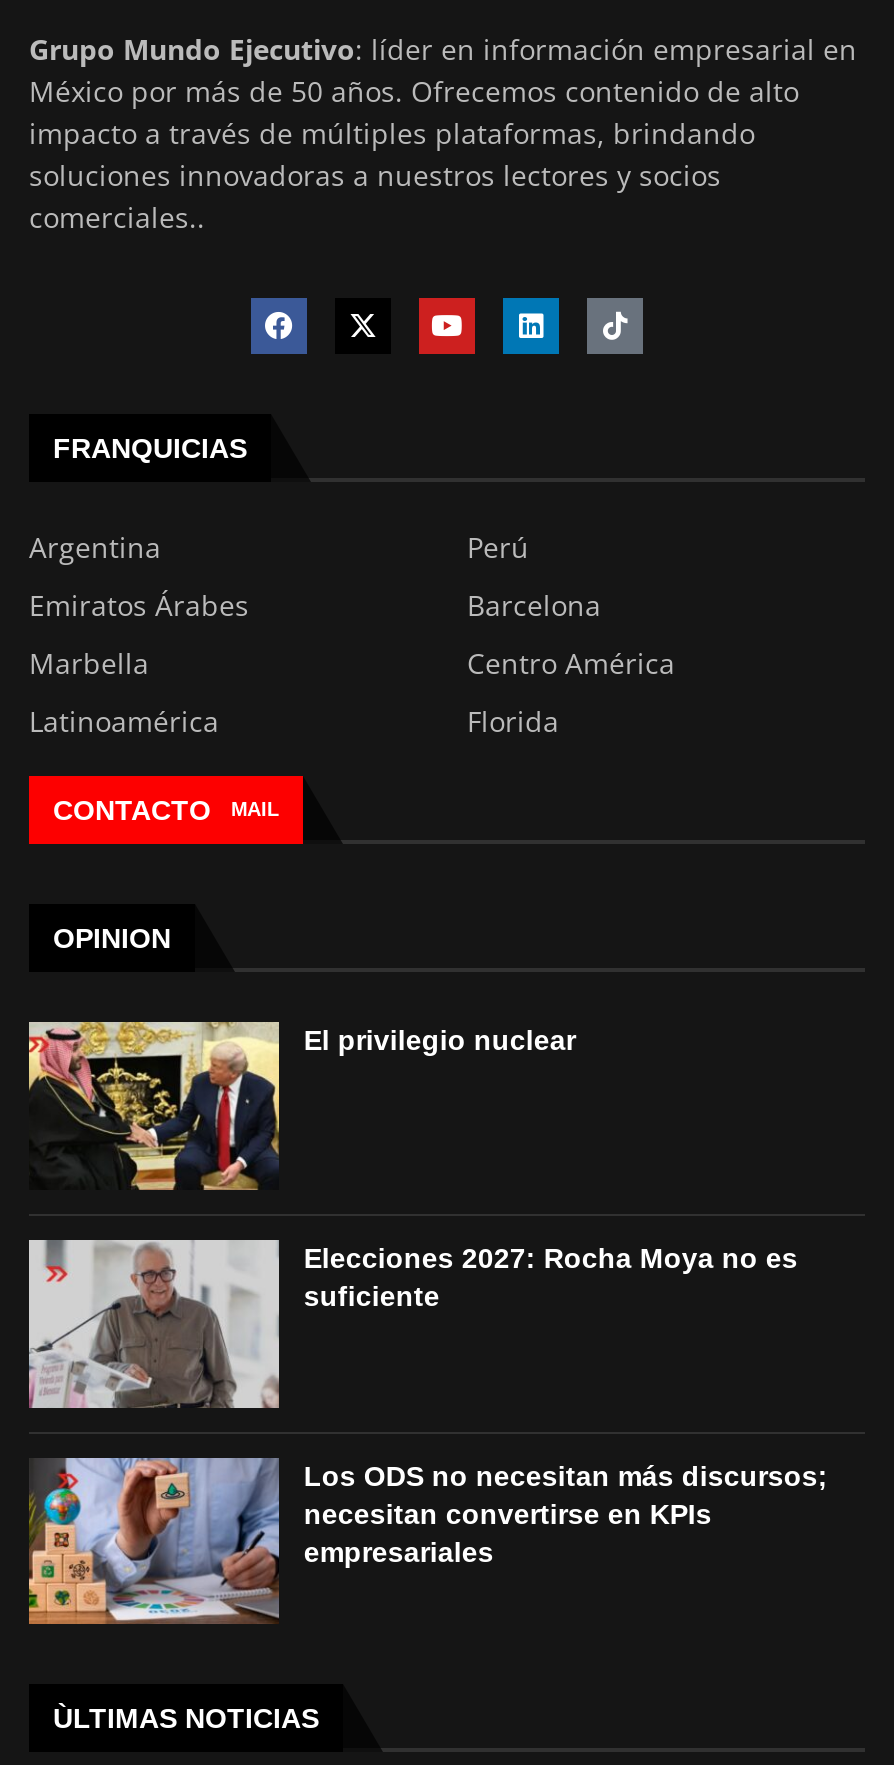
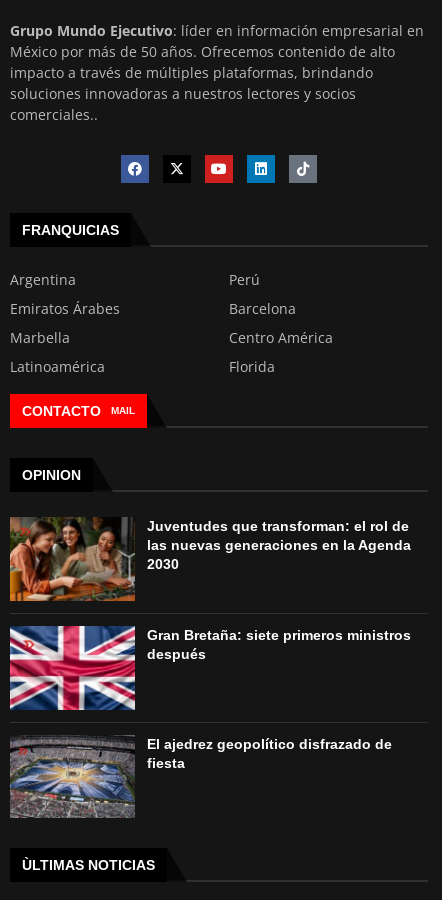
[27,1020,576,1192] [image] | El privilegio nuclear -> [9,517,411,602] [image] | Juventudes que transforman: el rol de | las nuevas generaciones en la Agenda | 2030
[27,1238,798,1410] [image] | Elecciones 2027: Rocha Moya no es | suficiente -> [9,625,411,711] [image] | Gran Bretaña: siete primeros ministros | después
[29,1456,828,1626] [image] | Los ODS no necesitan más discursos; | necesitan convertirse en KPIs | empresariales -> [9,735,392,818] [image] | El ajedrez geopolítico disfrazado de | fiesta

